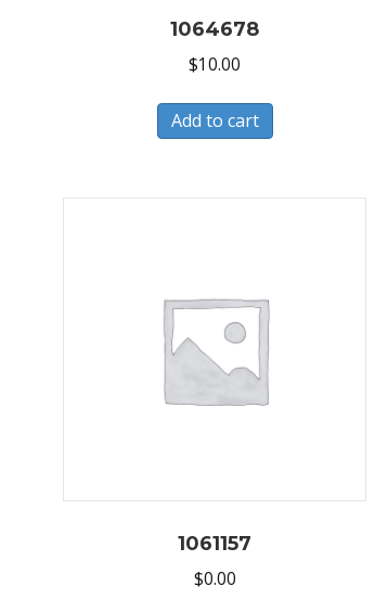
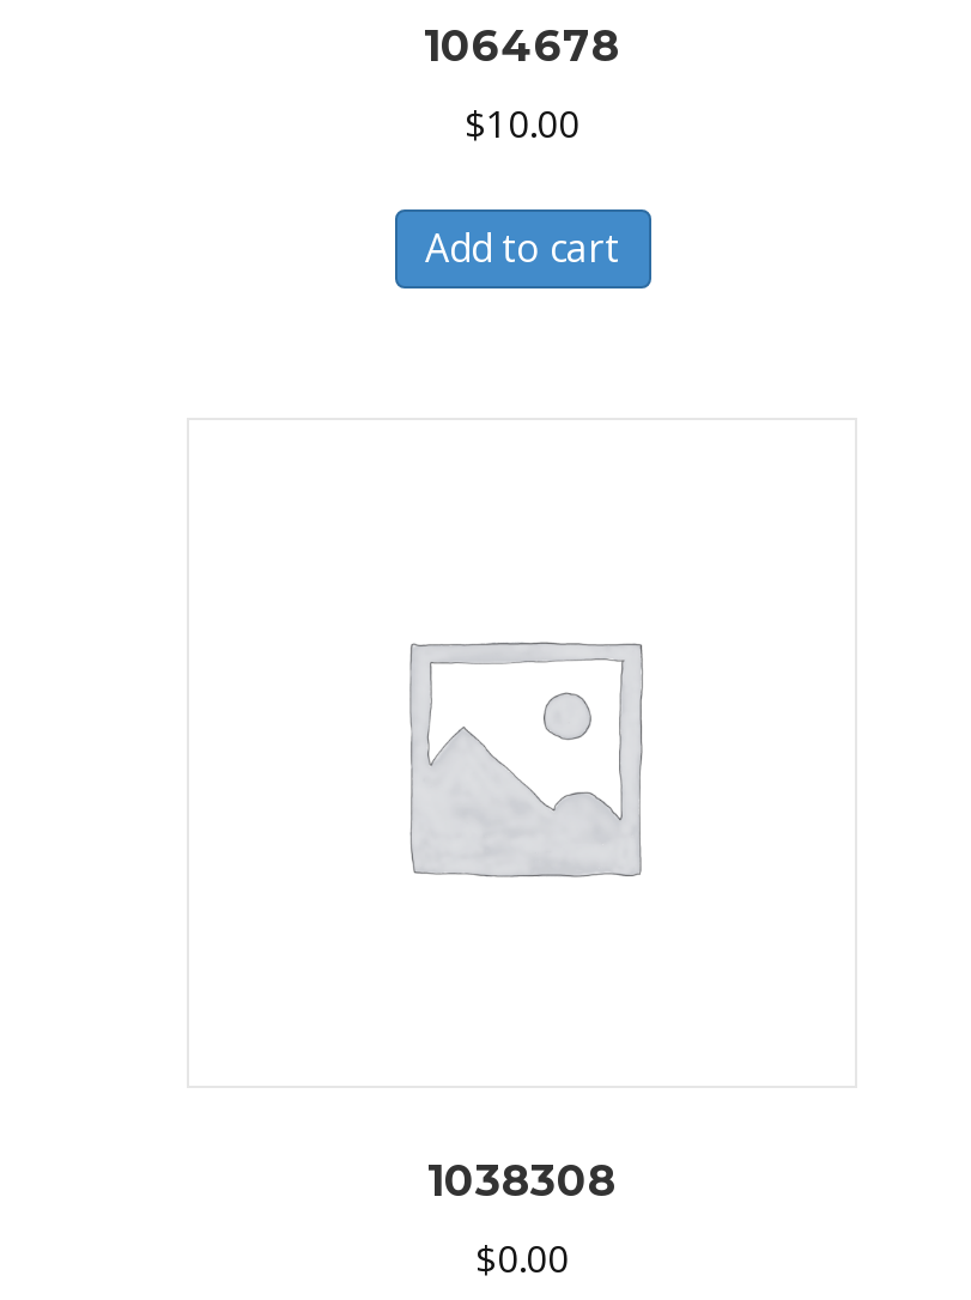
[178,531,251,555] 1061157 -> [427,1154,617,1207] 1038308

